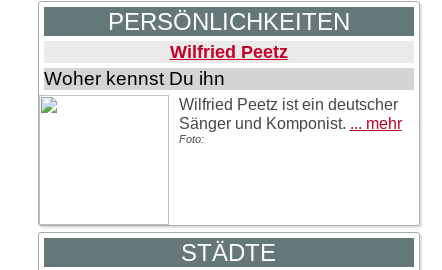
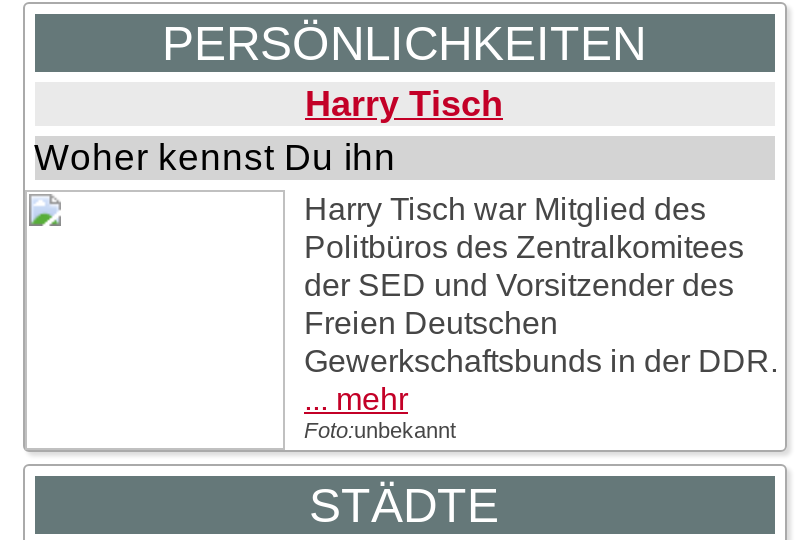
[169,42,287,62] Wilfried Peetz -> [305,84,503,124] Harry Tisch
[178,96,401,145] Wilfried Peetz ist ein deutscher | Sänger und Komponist.... mehr | Foto: -> [304,192,778,442] Harry Tisch war Mitglied des | Politbüros des Zentralkomitees | der SED und Vorsitzender des | Freien Deutschen | Gewerkschaftsbunds in der DDR. | ... mehr | Foto:unbekannt

